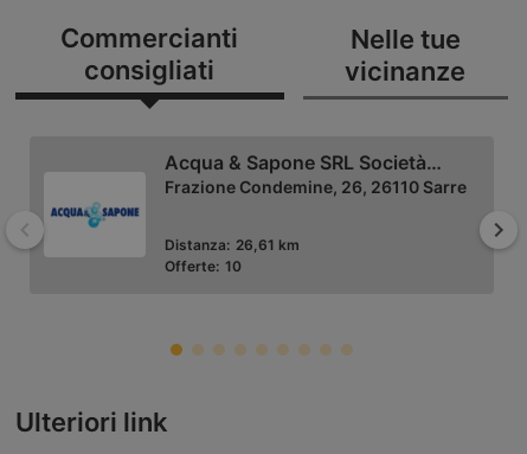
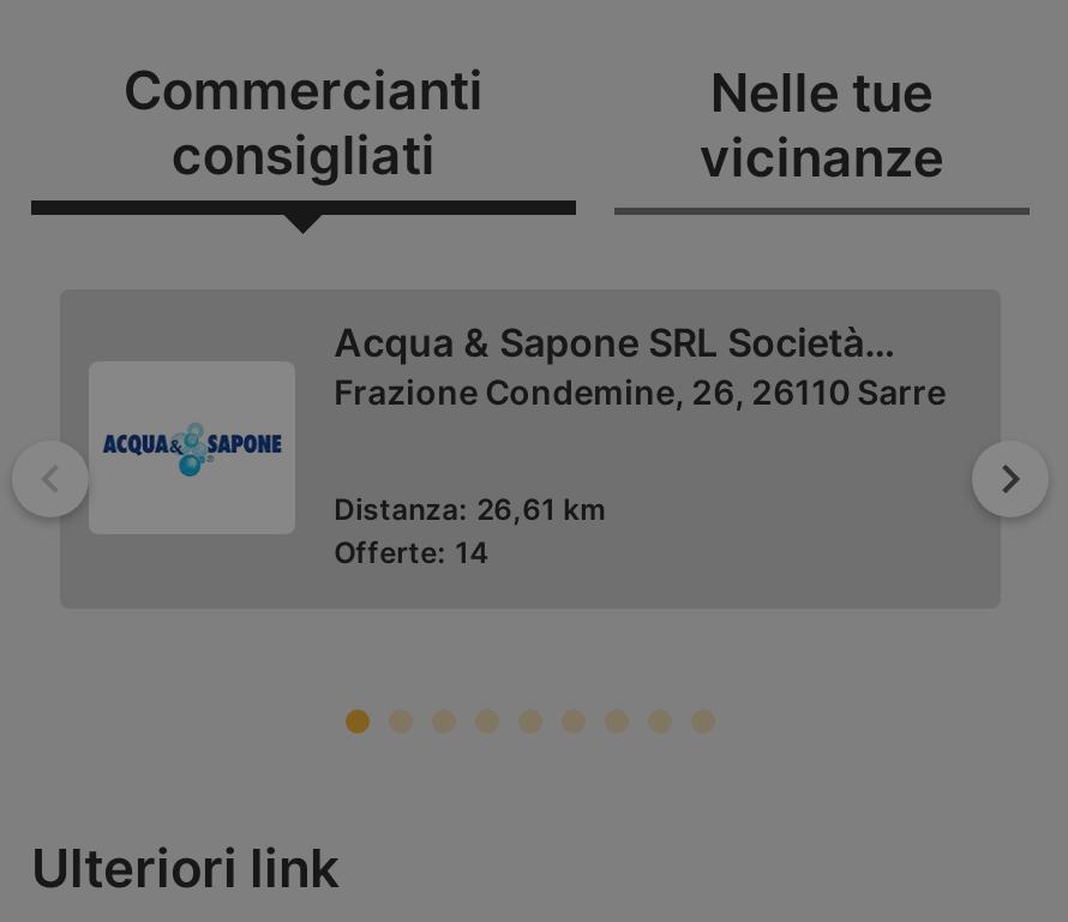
[165,257,241,275] Offerte: 10 -> [334,535,489,571] Offerte: 14

